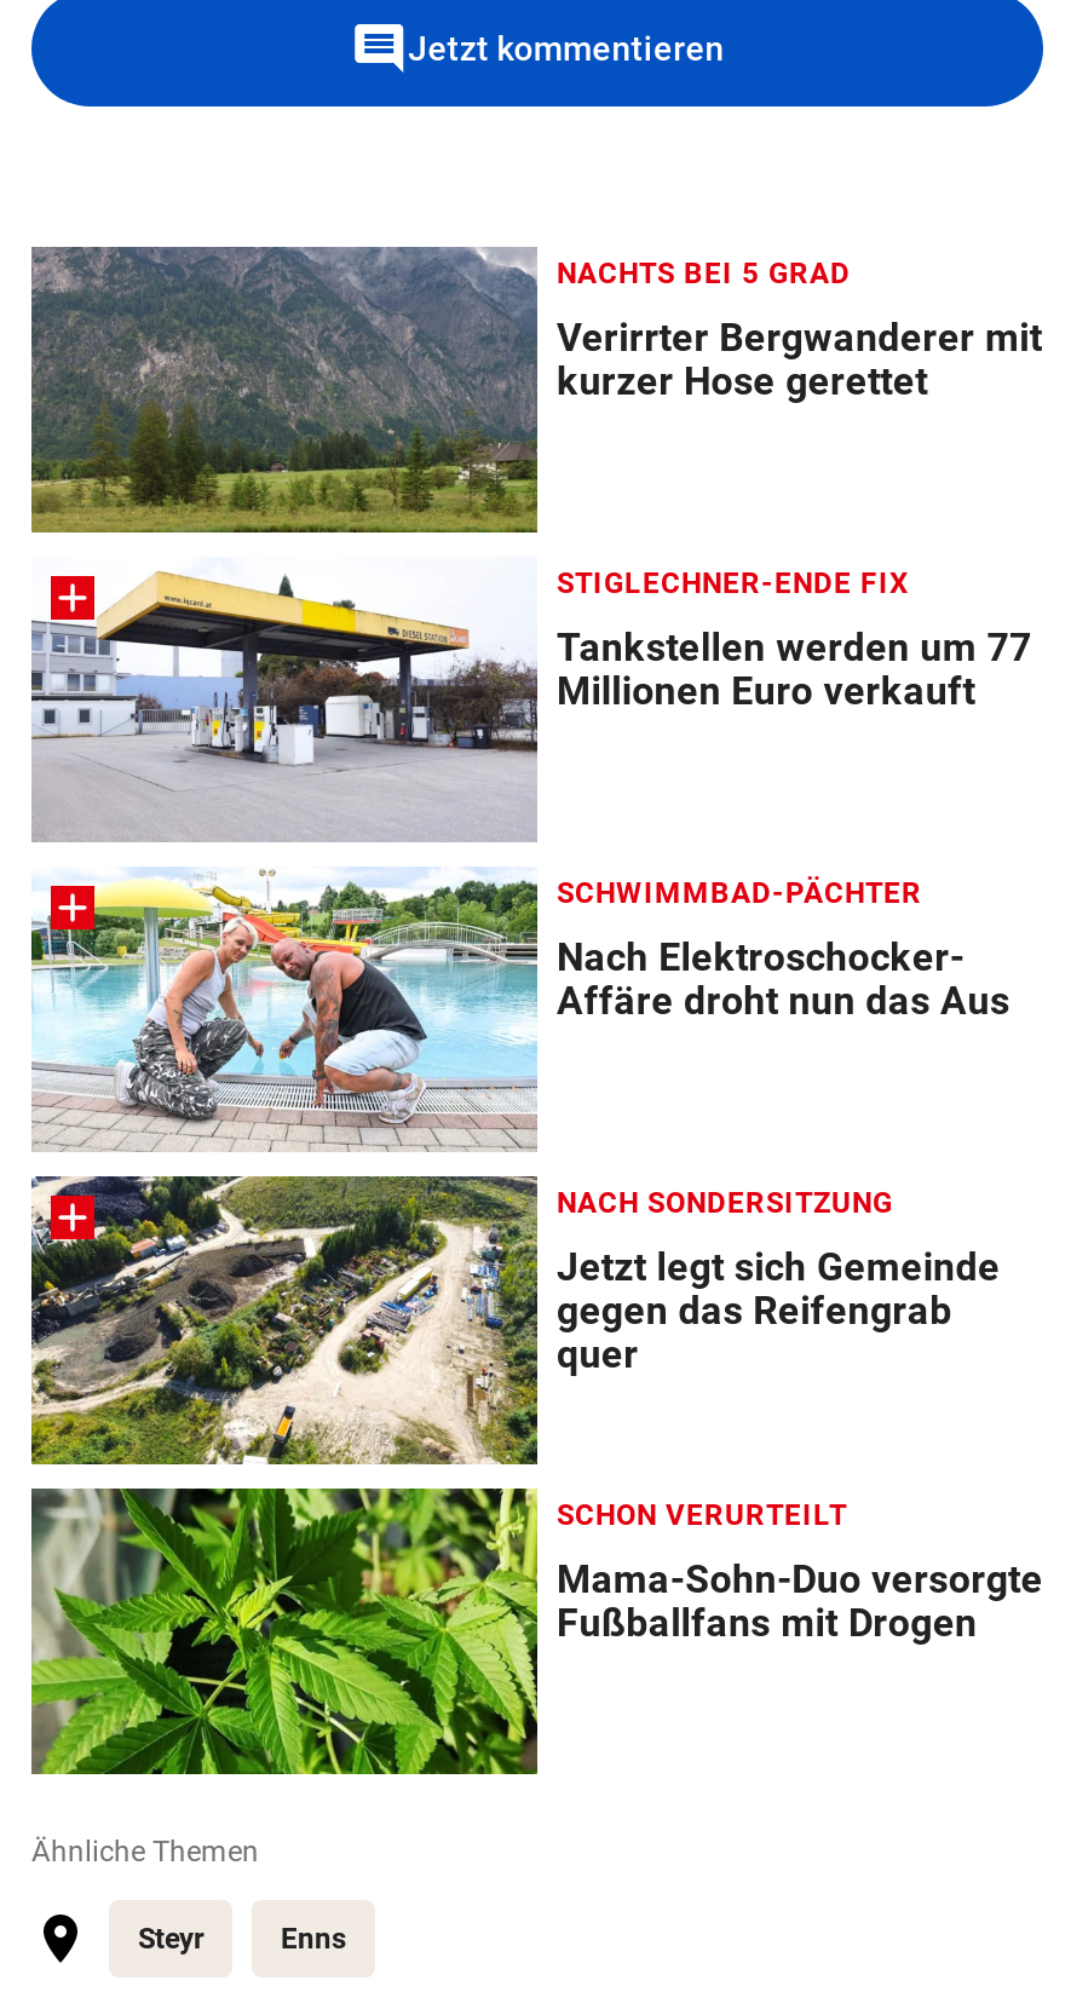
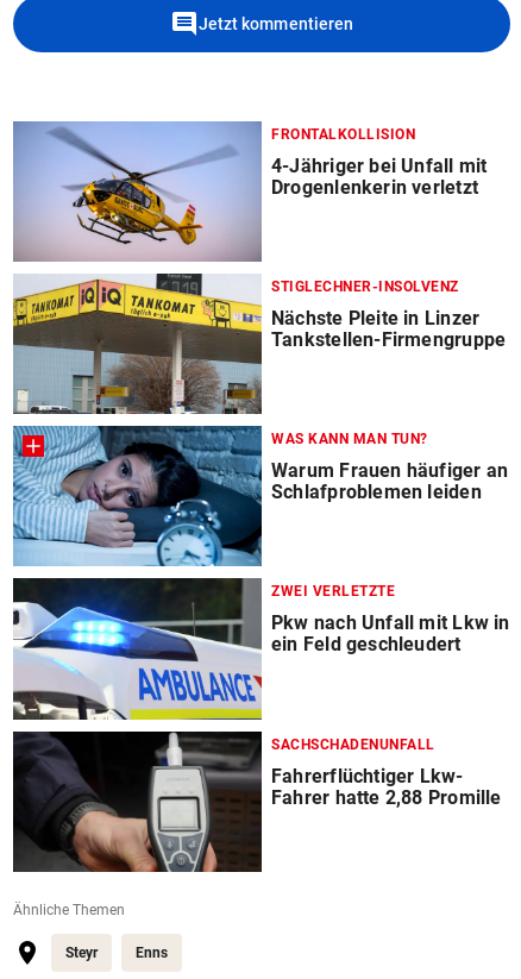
[29,244,851,535] [image] | NACHTS BEI 5 GRAD -> [13,121,415,263] [image] | FRONTALKOLLISION
[557,315,1042,404] Verirrter Bergwanderer mit | kurzer Hose gerettet -> [271,155,487,199] 4-Jähriger bei Unfall mit | Drogenlenkerin verletzt
[31,557,910,840] [image] | STIGLECHNER-ENDE FIX -> [12,272,459,415] [image] | STIGLECHNER-INSOLVENZ
[557,625,1032,715] Tankstellen werden um 77 | Millionen Euro verkauft -> [271,307,506,351] Nächste Pleite in Linzer | Tankstellen-Firmengruppe
[29,867,922,1152] [image] | SCHWIMMBAD-PÄCHTER -> [12,425,428,567] [image] | WAS KANN MAN TUN?
[557,935,1010,1025] Nach Elektroschocker- | Affäre droht nun das Aus -> [271,460,508,504] Warum Frauen häufiger an | Schlafproblemen leiden
[29,1174,893,1467] [image] | NACH SONDERSITZUNG -> [12,577,395,721] [image] | ZWEI VERLETZTE
[557,1245,1000,1378] Jetzt legt sich Gemeinde | gegen das Reifengrab | quer -> [271,612,510,656] Pkw nach Unfall mit Lkw in | ein Feld geschleudert
[29,1486,847,1777] [image] | SCHON VERURTEILT -> [12,730,435,873] [image] | SACHSCHADENUNFALL
[557,1555,1043,1645] Mama-Sohn-Duo versorgte | Fußballfans mit Drogen -> [271,764,501,808] Fahrerflüchtiger Lkw- | Fahrer hatte 2,88 Promille

